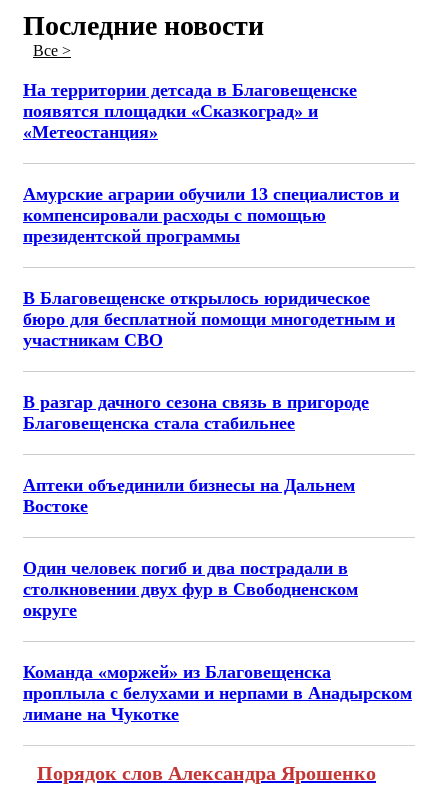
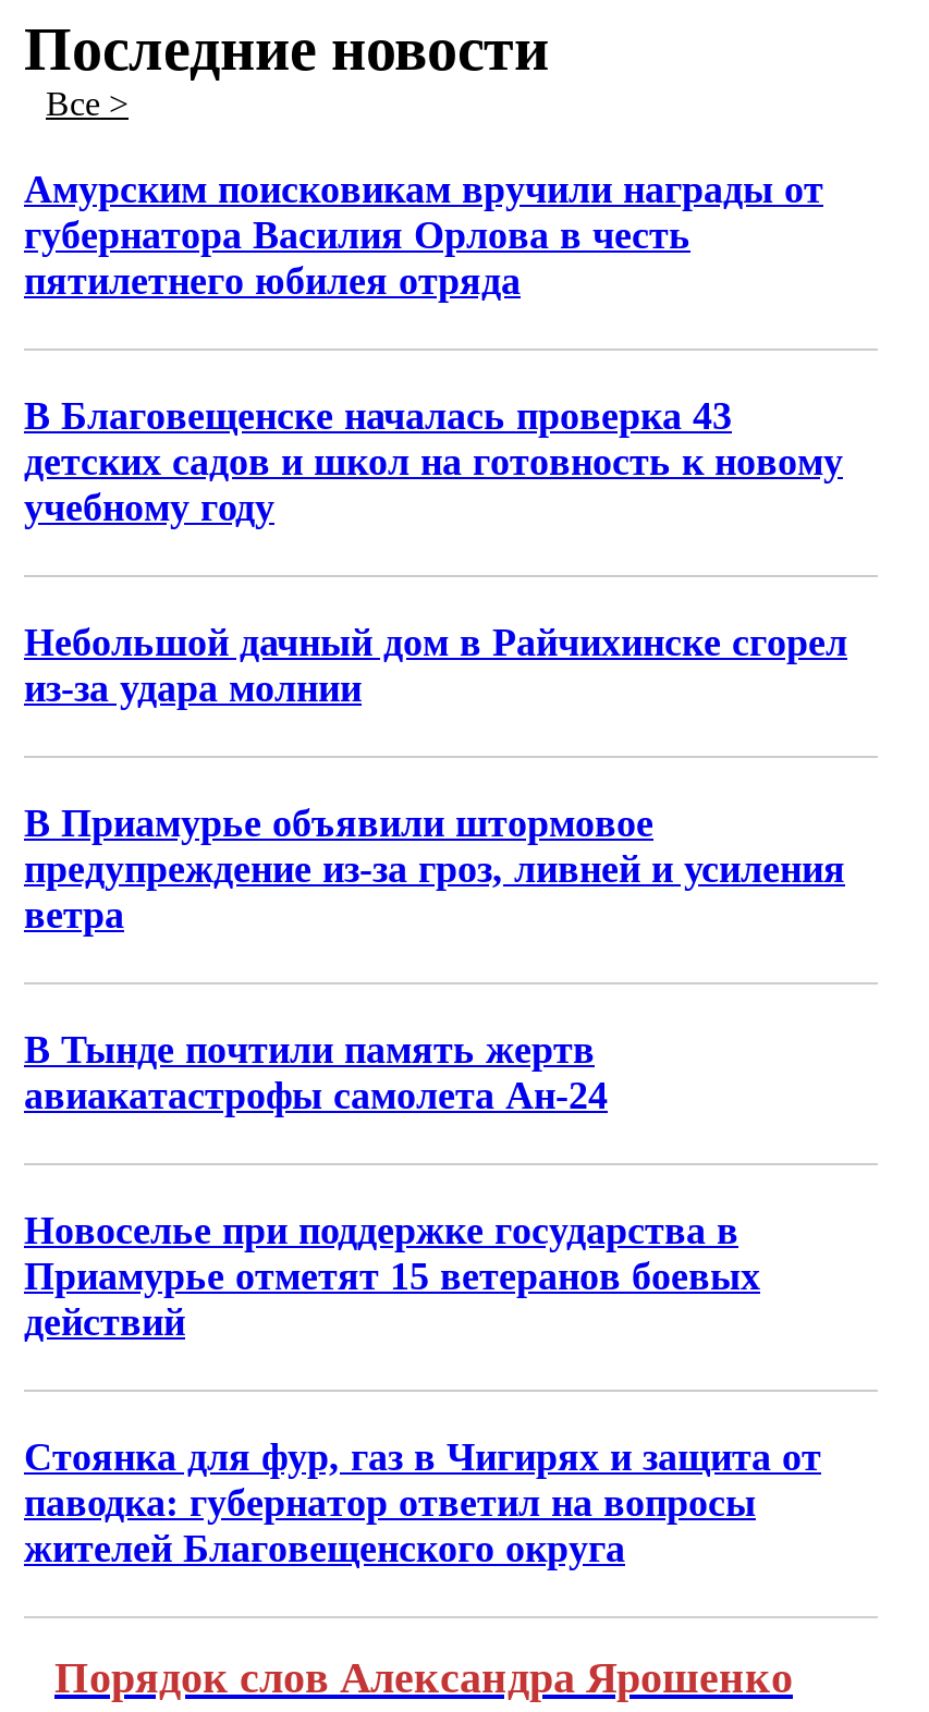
[23,80,357,142] На территории детсада в Благовещенске | появятся площадки «Сказкоград» и | «Метеостанция» -> [24,168,823,303] Амурским поисковикам вручили награды от | губернатора Василия Орлова в честь | пятилетнего юбилея отряда
[23,184,399,246] Амурские аграрии обучили 13 специалистов и | компенсировали расходы с помощью | президентской программы -> [24,395,843,530] В Благовещенске началась проверка 43 | детских садов и школ на готовность к новому | учебному году
[23,288,395,350] В Благовещенске открылось юридическое | бюро для бесплатной помощи многодетным и | участникам СВО -> [24,621,847,711] Небольшой дачный дом в Райчихинске сгорел | из-за удара молнии
[23,392,369,433] В разгар дачного сезона связь в пригороде | Благовещенска стала стабильнее -> [24,802,845,937] В Приамурье объявили штормовое | предупреждение из-за гроз, ливней и усиления | ветра
[23,475,355,516] Аптеки объединили бизнесы на Дальнем | Востоке -> [24,1029,608,1118] В Тынде почтили память жертв | авиакатастрофы самолета Ан-24
[23,558,358,620] Один человек погиб и два пострадали в | столкновении двух фур в Свободненском | округе -> [24,1210,760,1345] Новоселье при поддержке государства в | Приамурье отметят 15 ветеранов боевых | действий
[23,662,412,724] Команда «моржей» из Благовещенска | проплыла с белухами и нерпами в Анадырском | лимане на Чукотке -> [24,1436,821,1571] Стоянка для фур, газ в Чигирях и защита от | паводка: губернатор ответил на вопросы | жителей Благовещенского округа

